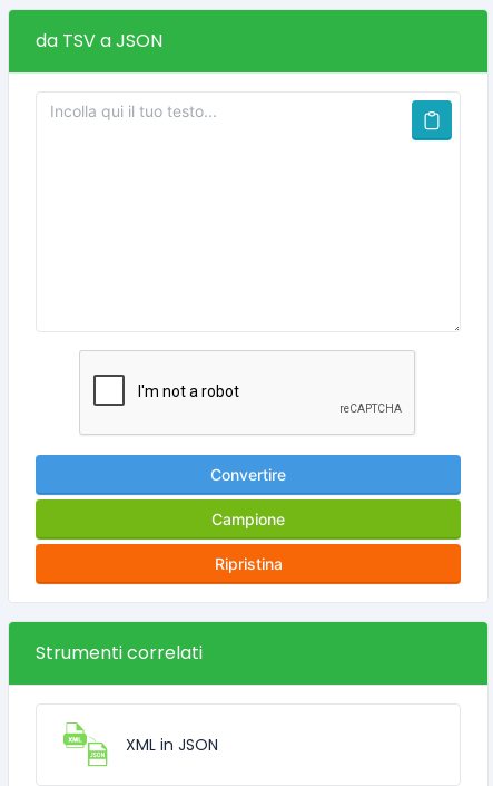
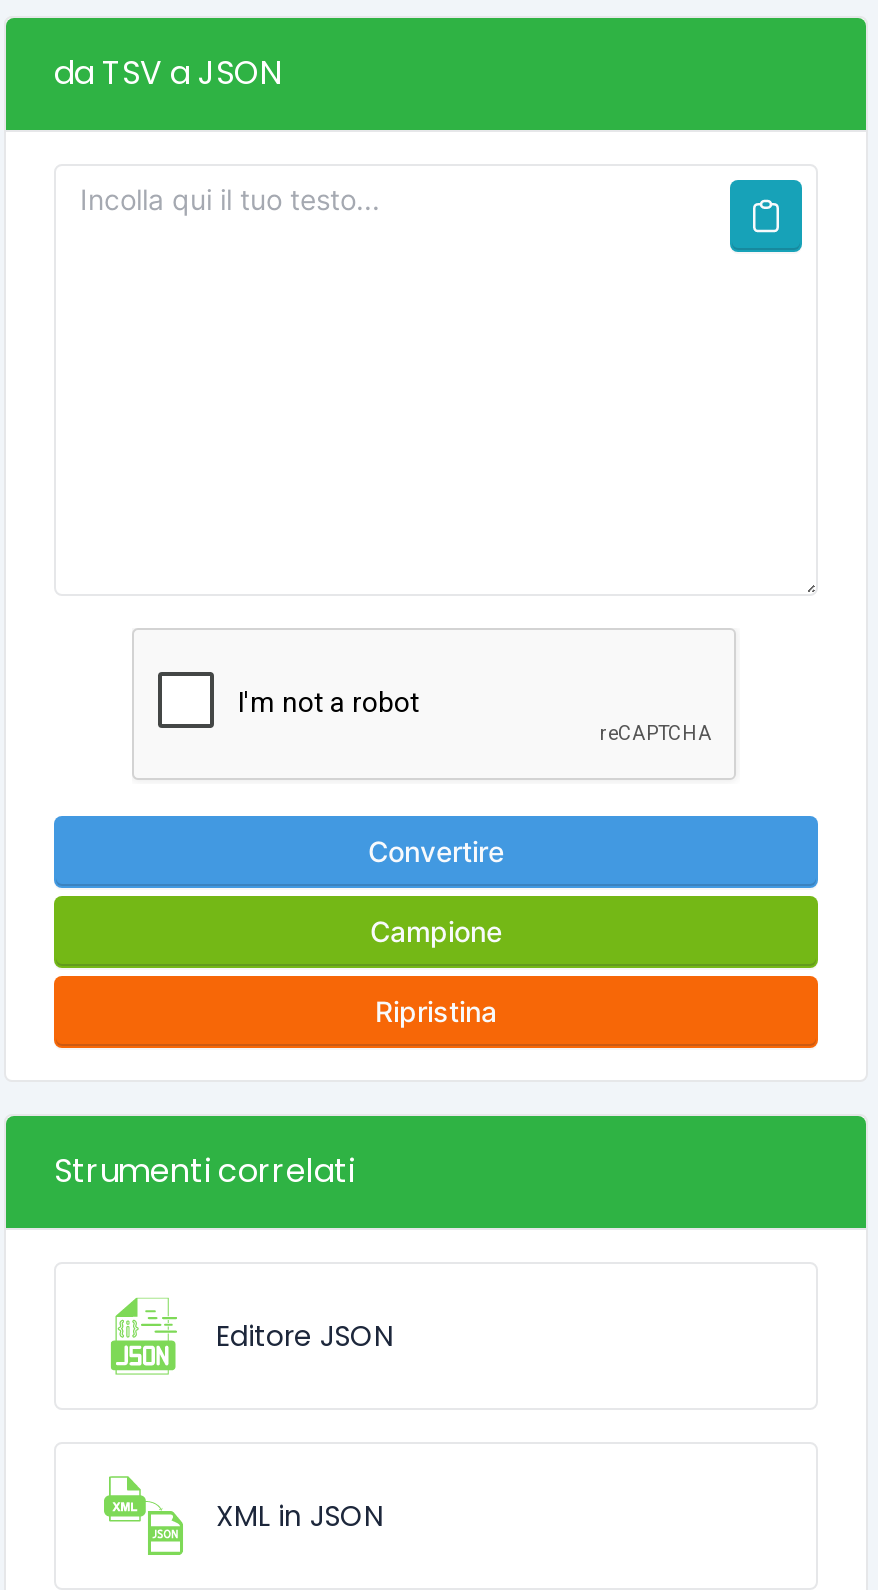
none -> [104,1296,392,1376] [image] | Editore JSON

